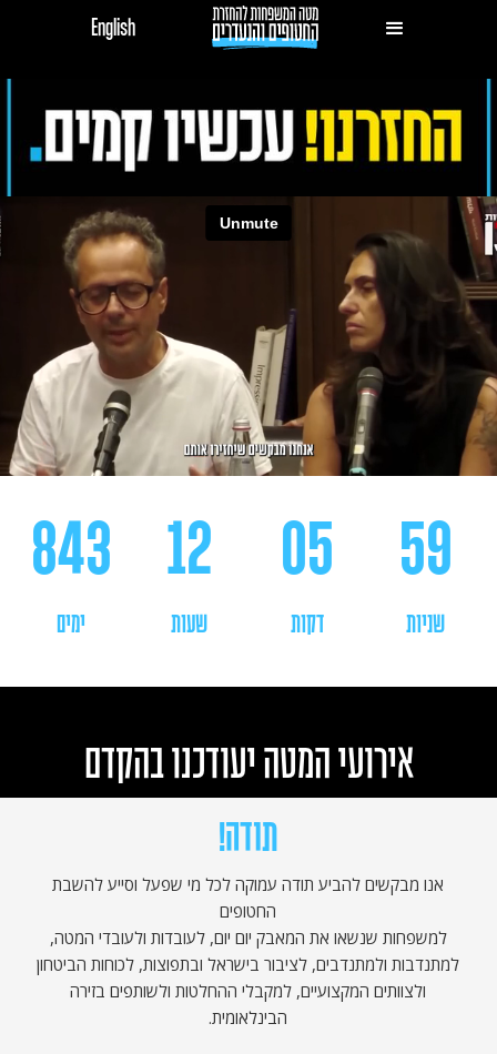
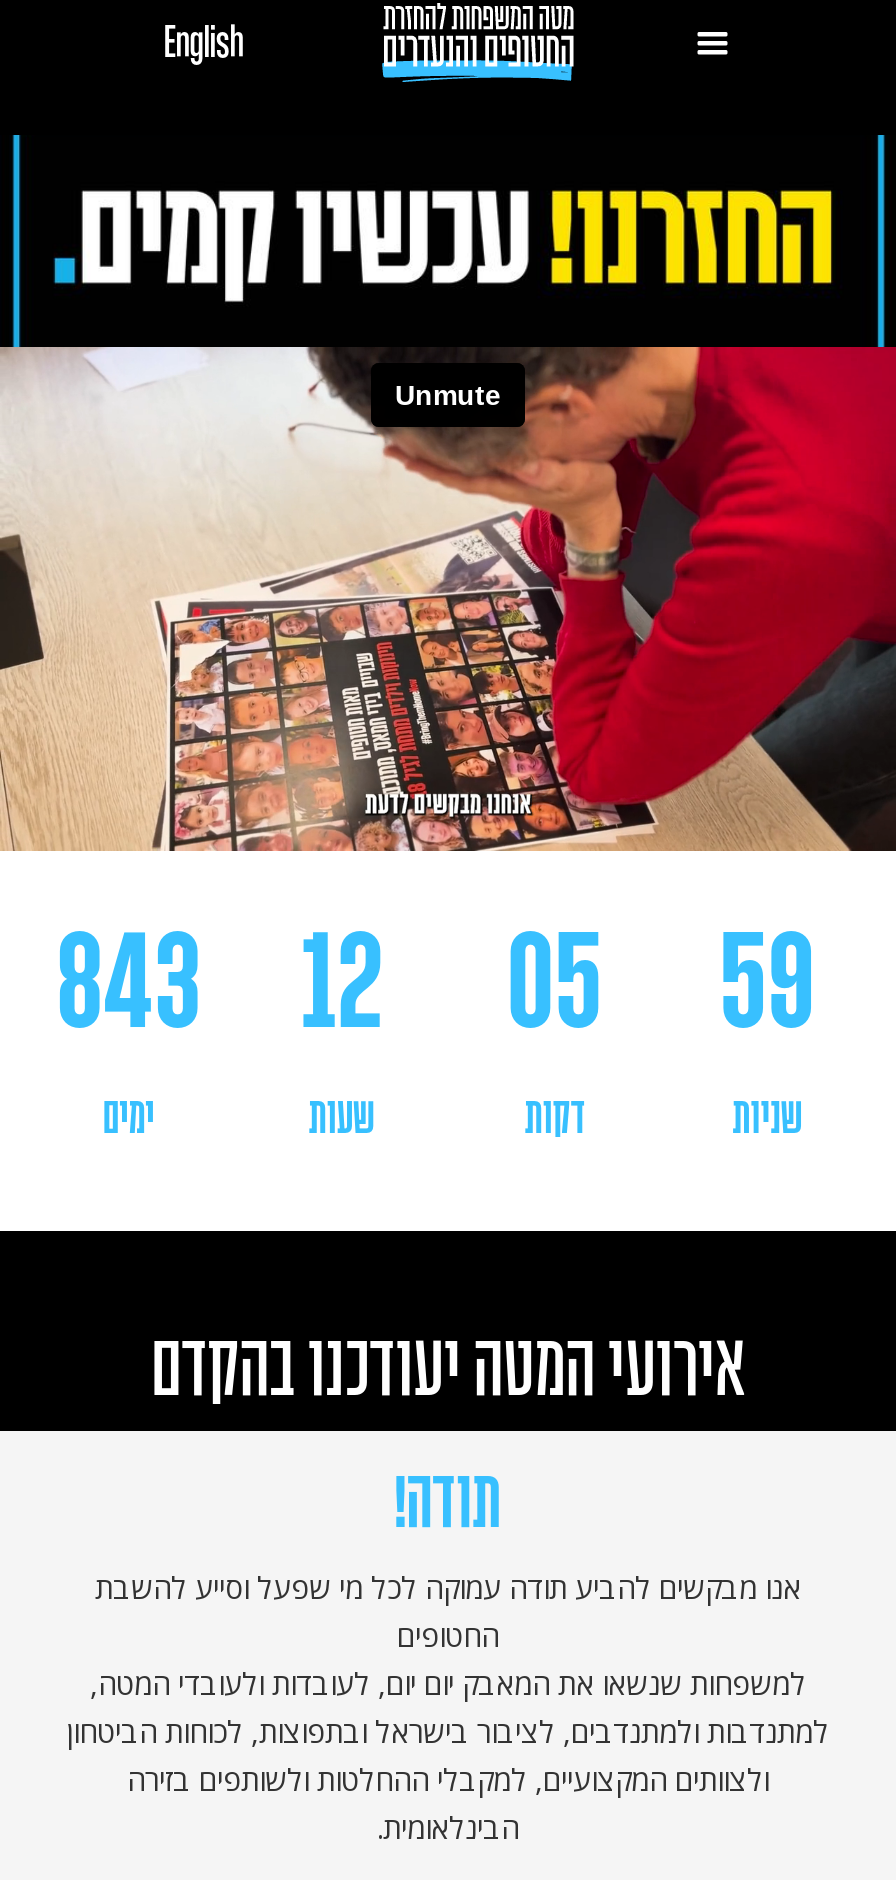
[3,196,494,477] [image] -> [6,345,890,853] [image]

